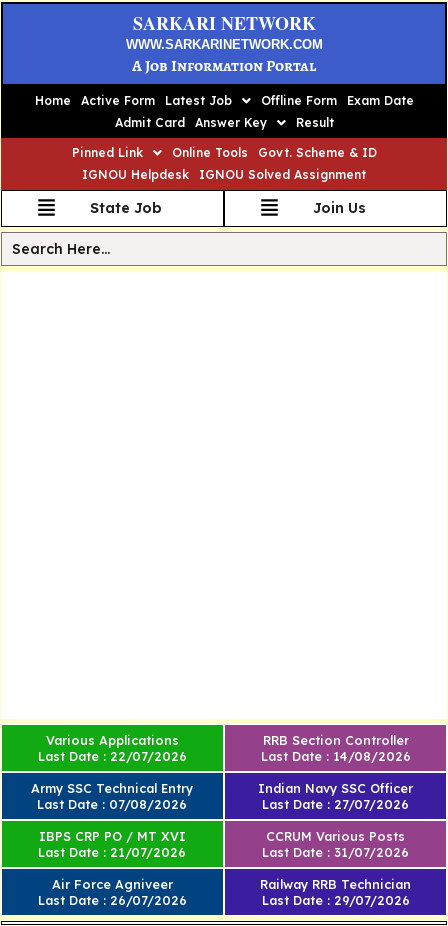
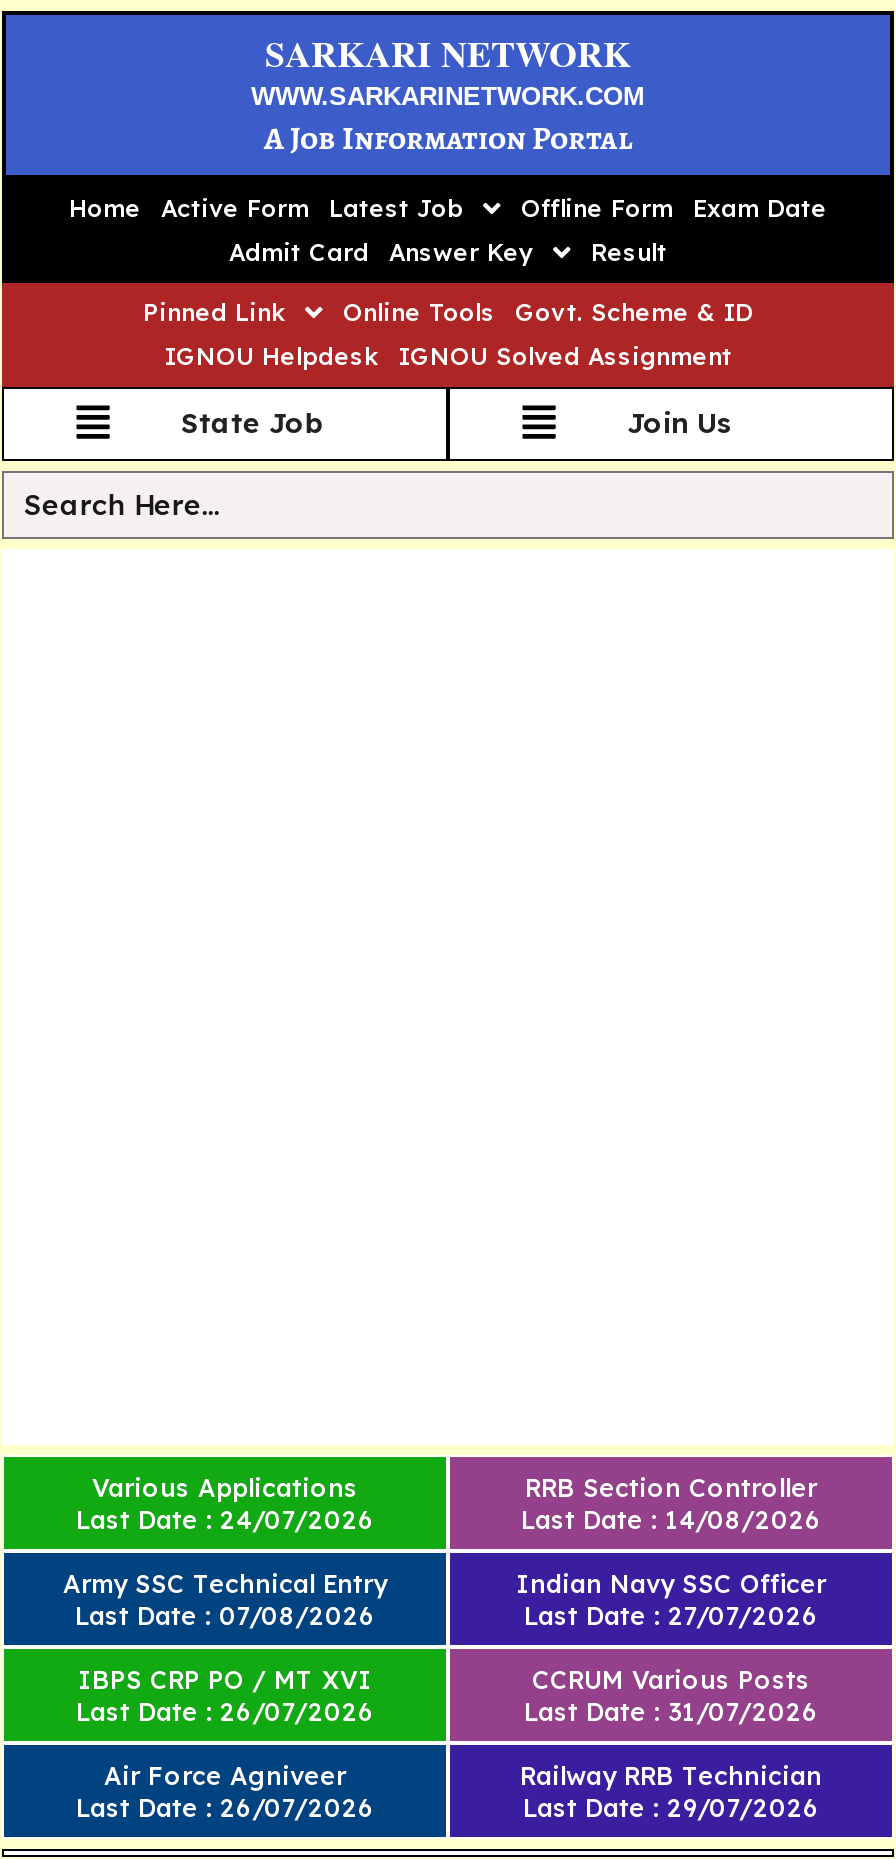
[38,748,187,764] Last Date : 22/07/2026 -> [76,1504,374,1536] Last Date : 24/07/2026
[38,844,186,860] Last Date : 21/07/2026 -> [76,1696,374,1728] Last Date : 26/07/2026

